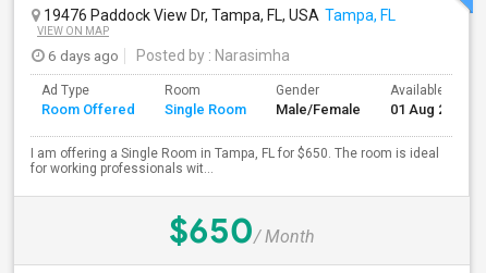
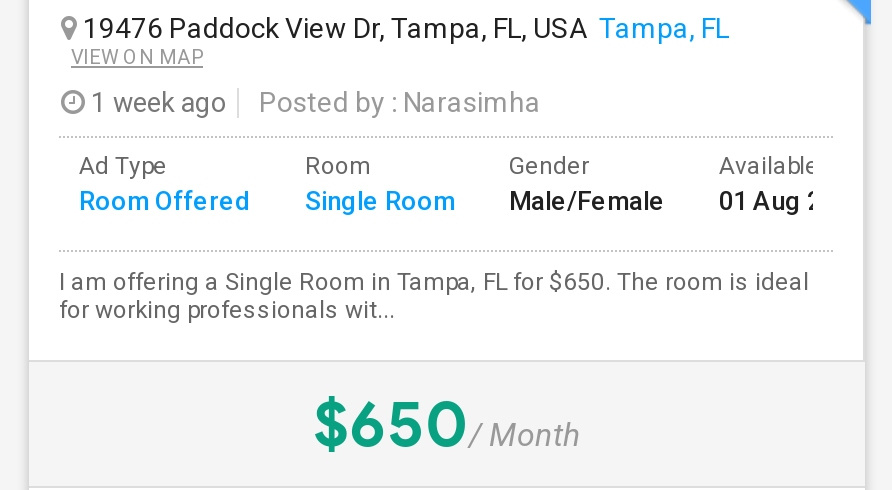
[45,47,290,64] 6 days ago Posted by: Narasimha -> [85,86,541,118] 1 week ago Posted by: Narasimha

